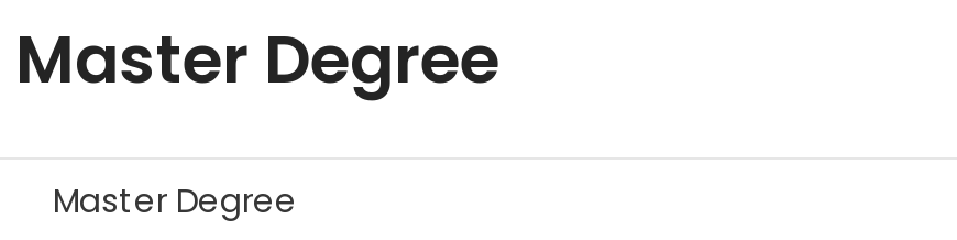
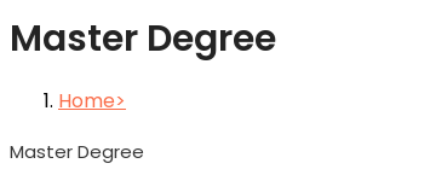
none -> [58,87,115,114] Home

